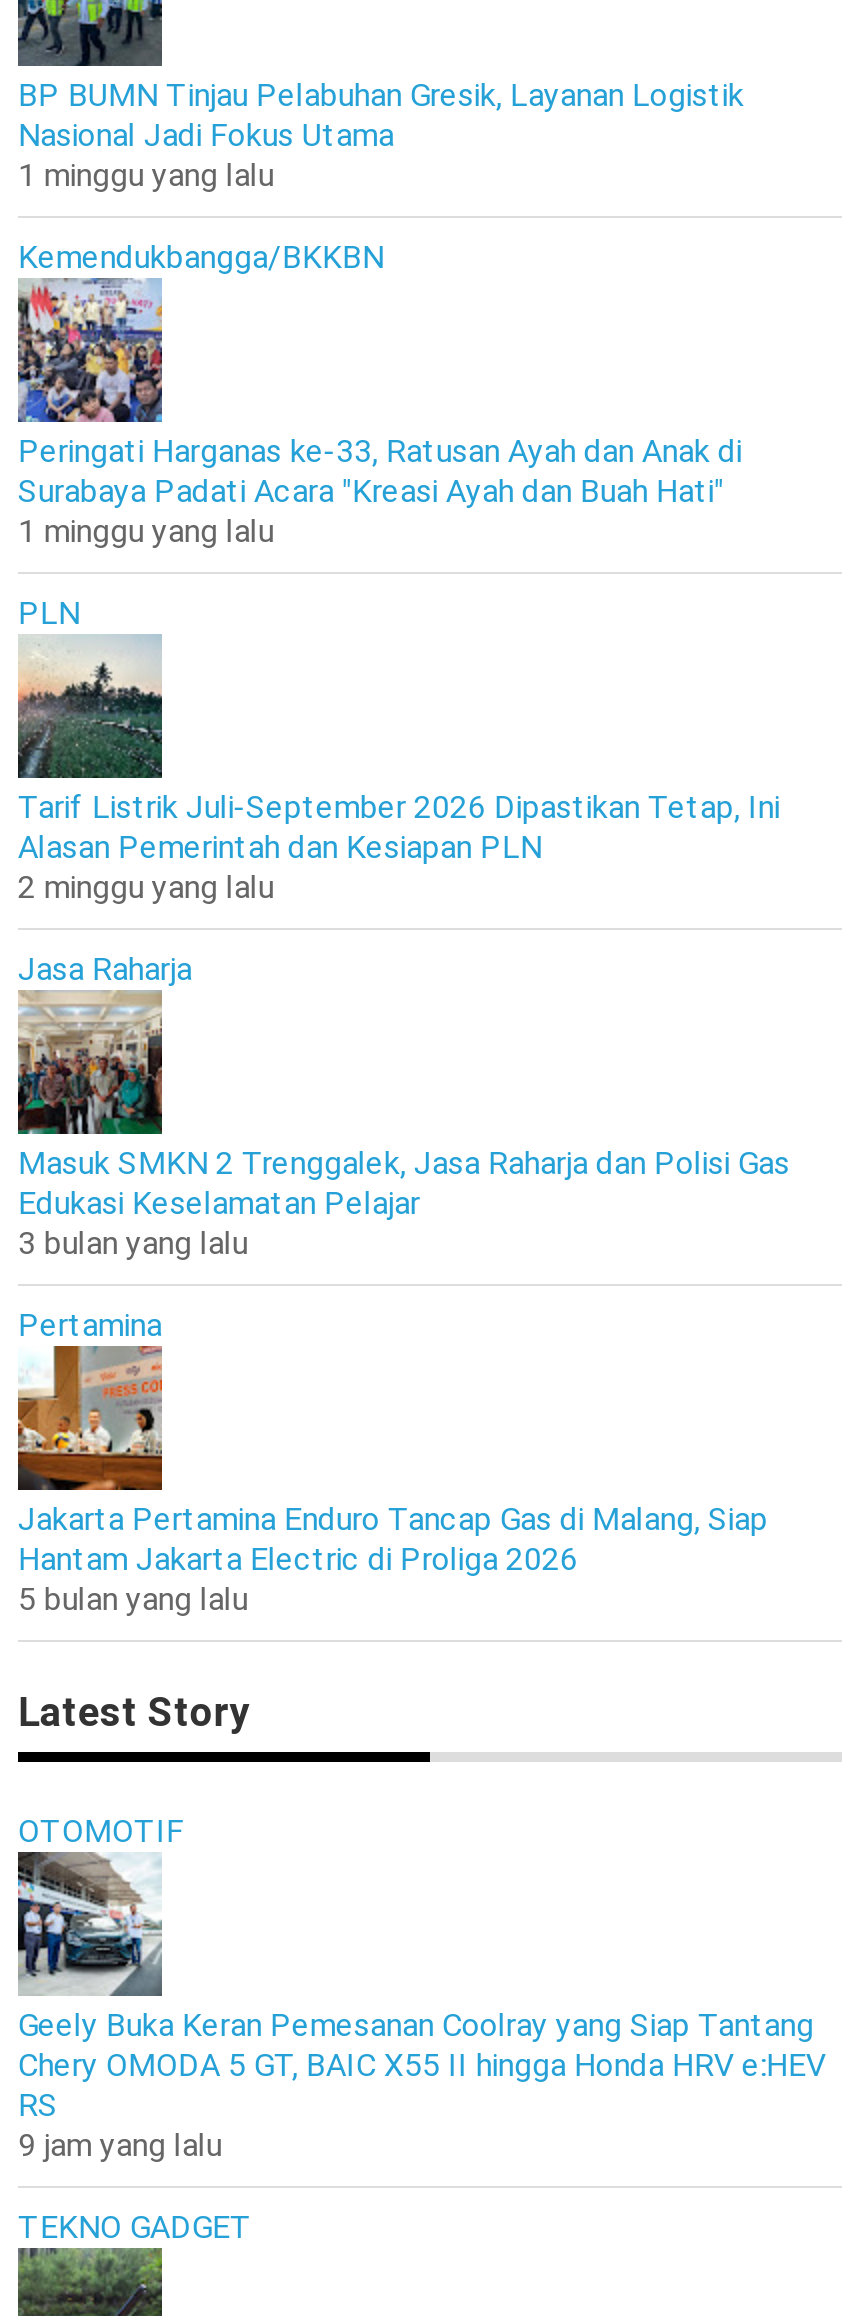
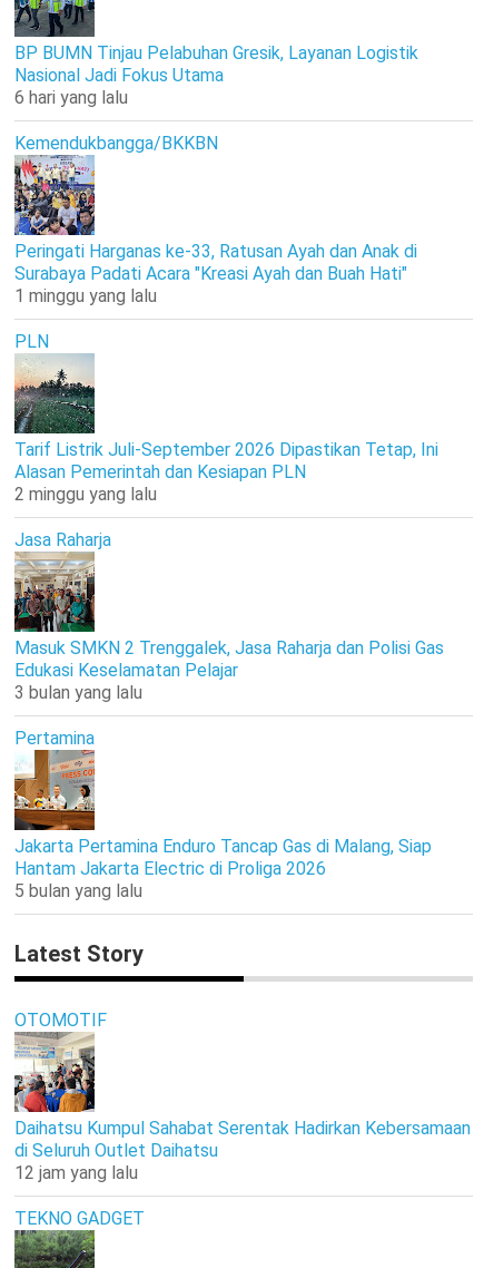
[18,156,274,194] 1 minggu yang lalu -> [14,87,128,108] 6 hari yang lalu
[16,1856,826,2164] [image] | Geely Buka Keran Pemesanan Coolray yang Siap Tantang | Chery OMODA 5 GT, BAIC X55 II hingga Honda HRV e:HEV | RS | 9 jam yang lalu -> [14,1034,471,1184] [image] | Daihatsu Kumpul Sahabat Serentak Hadirkan Kebersamaan | di Seluruh Outlet Daihatsu | 12 jam yang lalu

